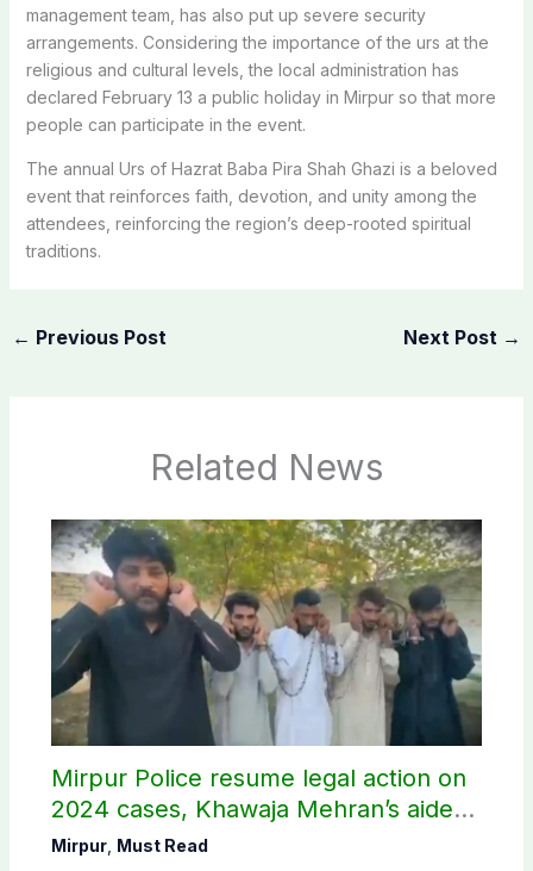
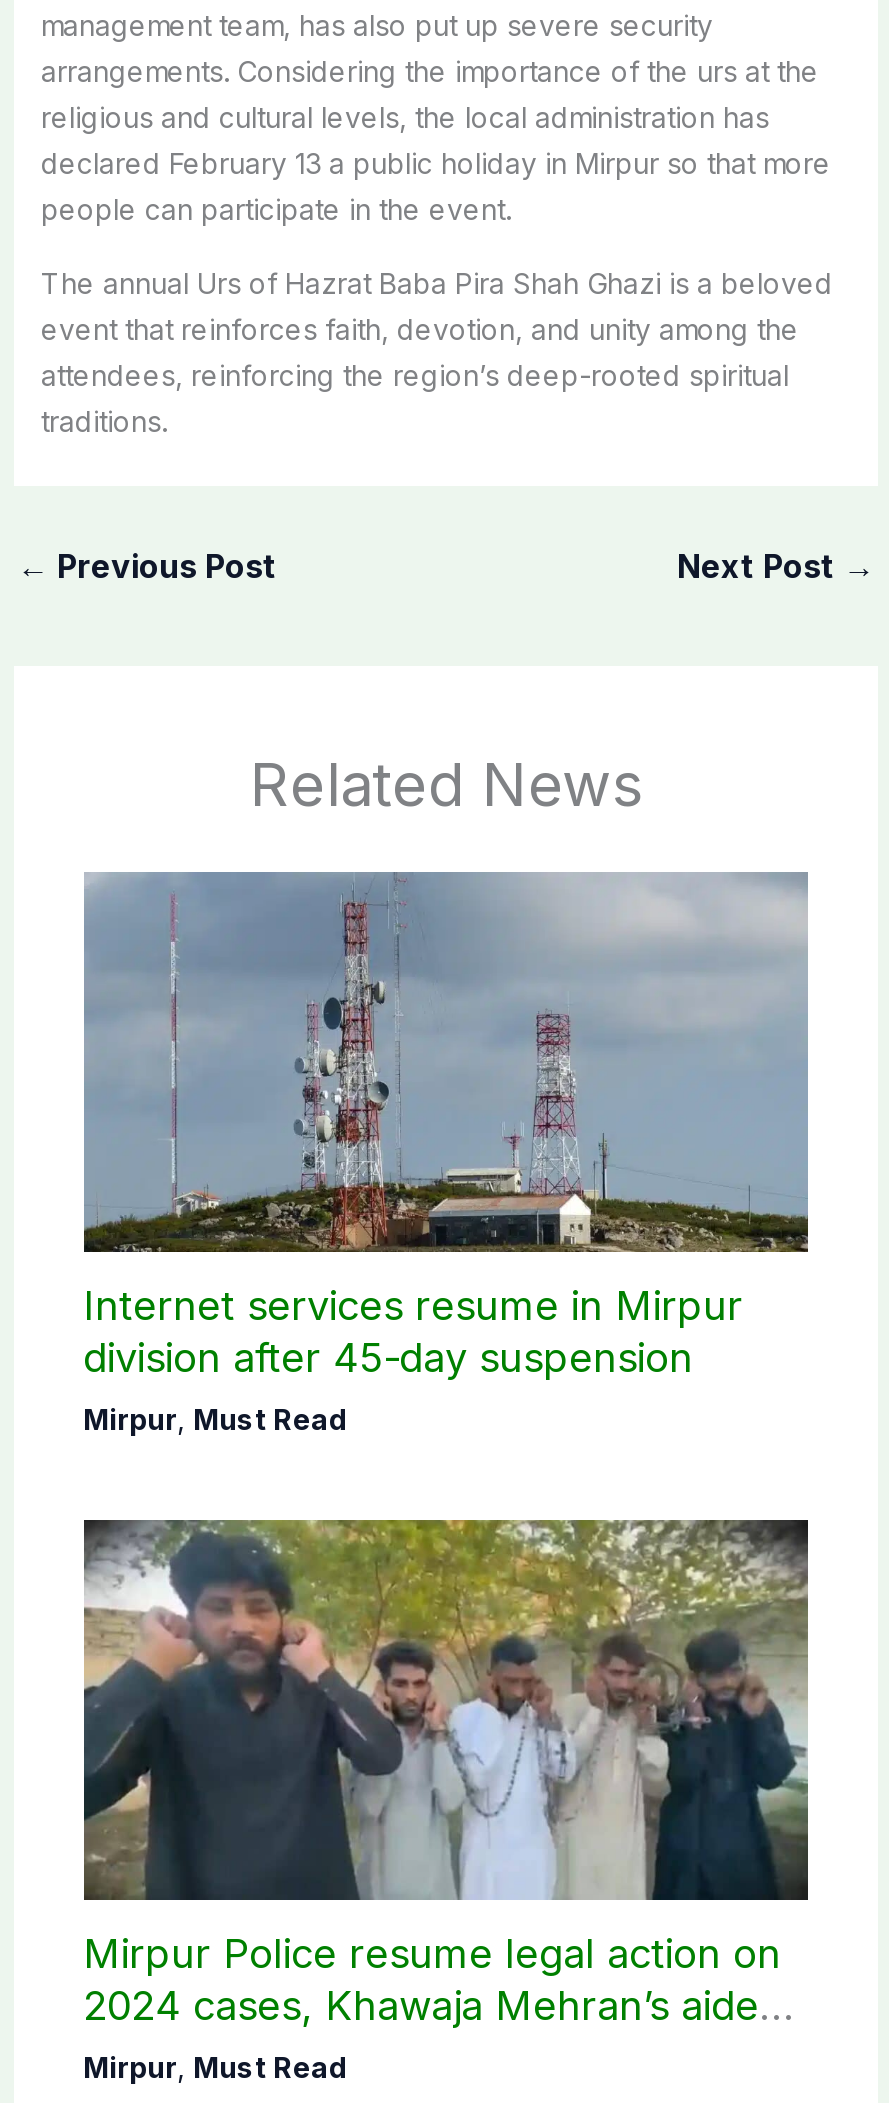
none -> [83,870,810,1436] [image] | Internet services resume in Mirpur | division after 45-day suspension | Mirpur, Must Read

